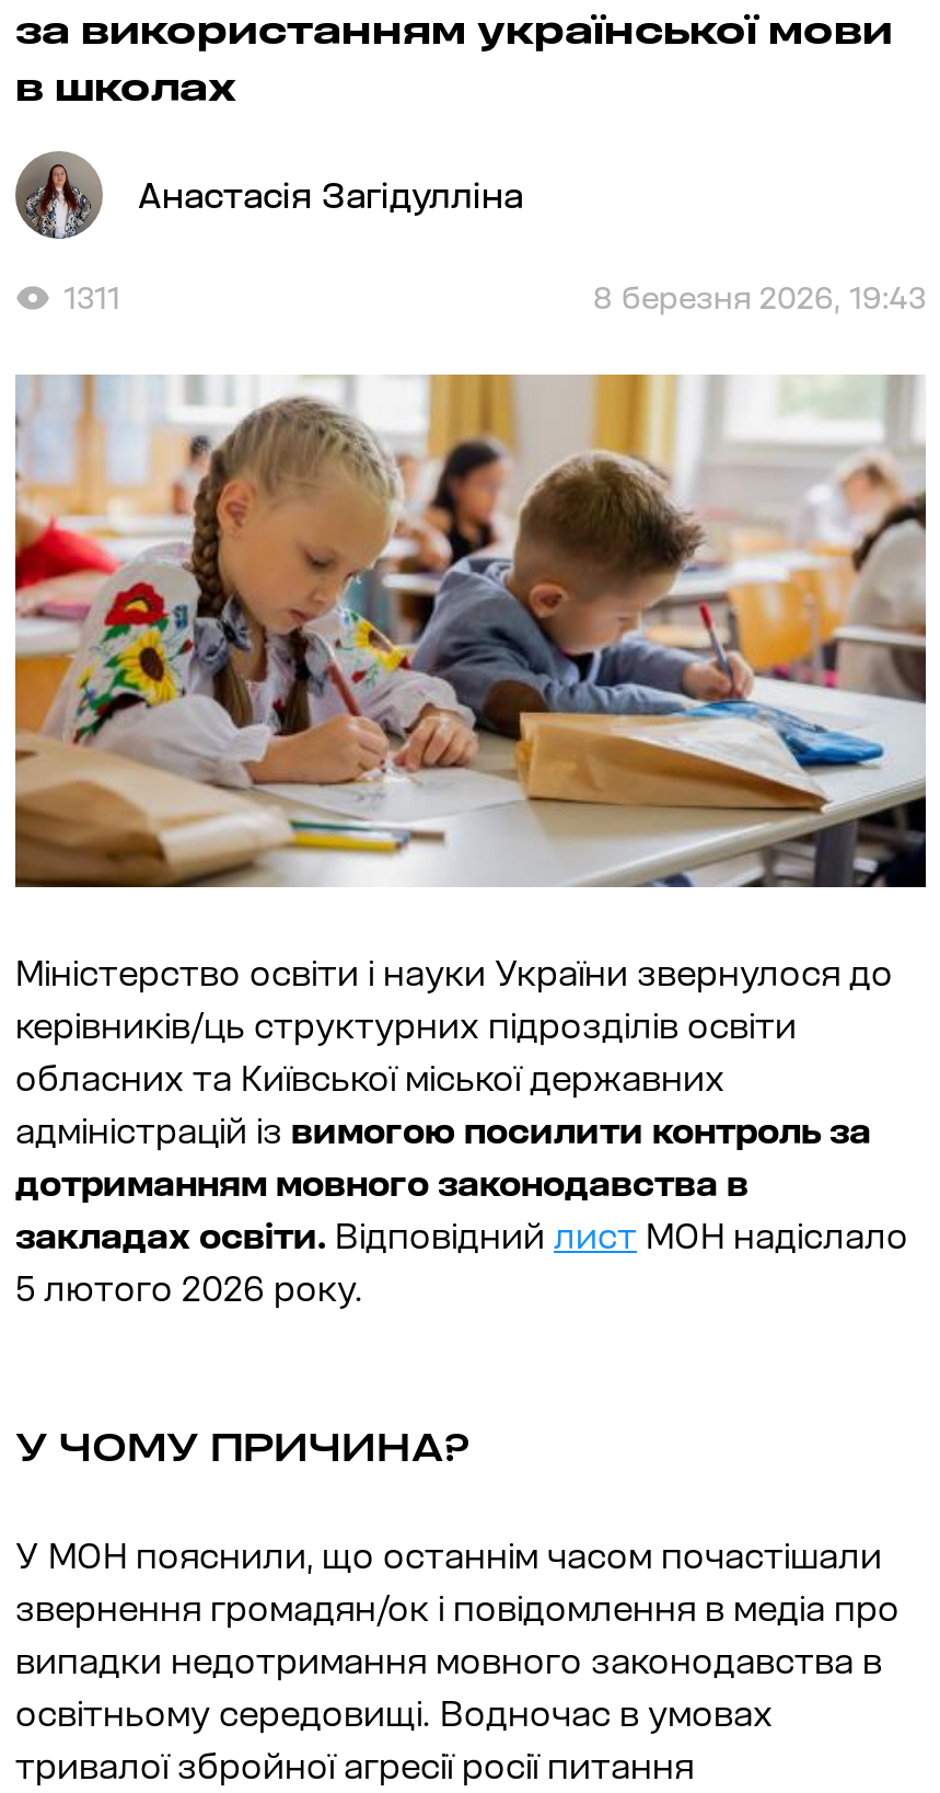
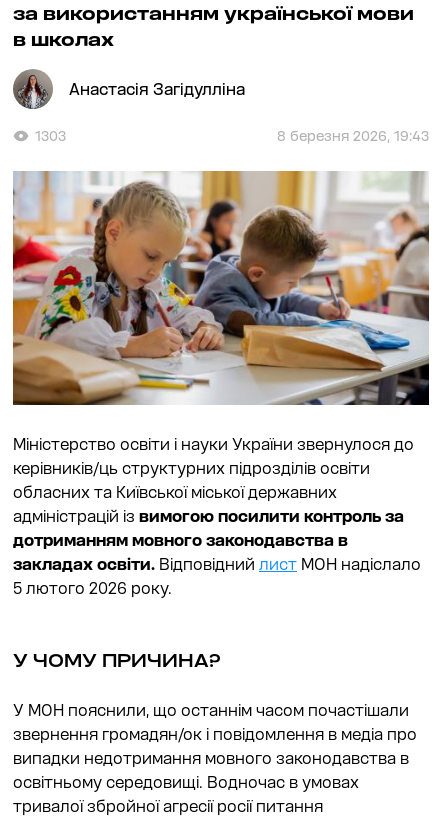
[63,283,120,313] 1311 -> [35,129,66,143] 1303

